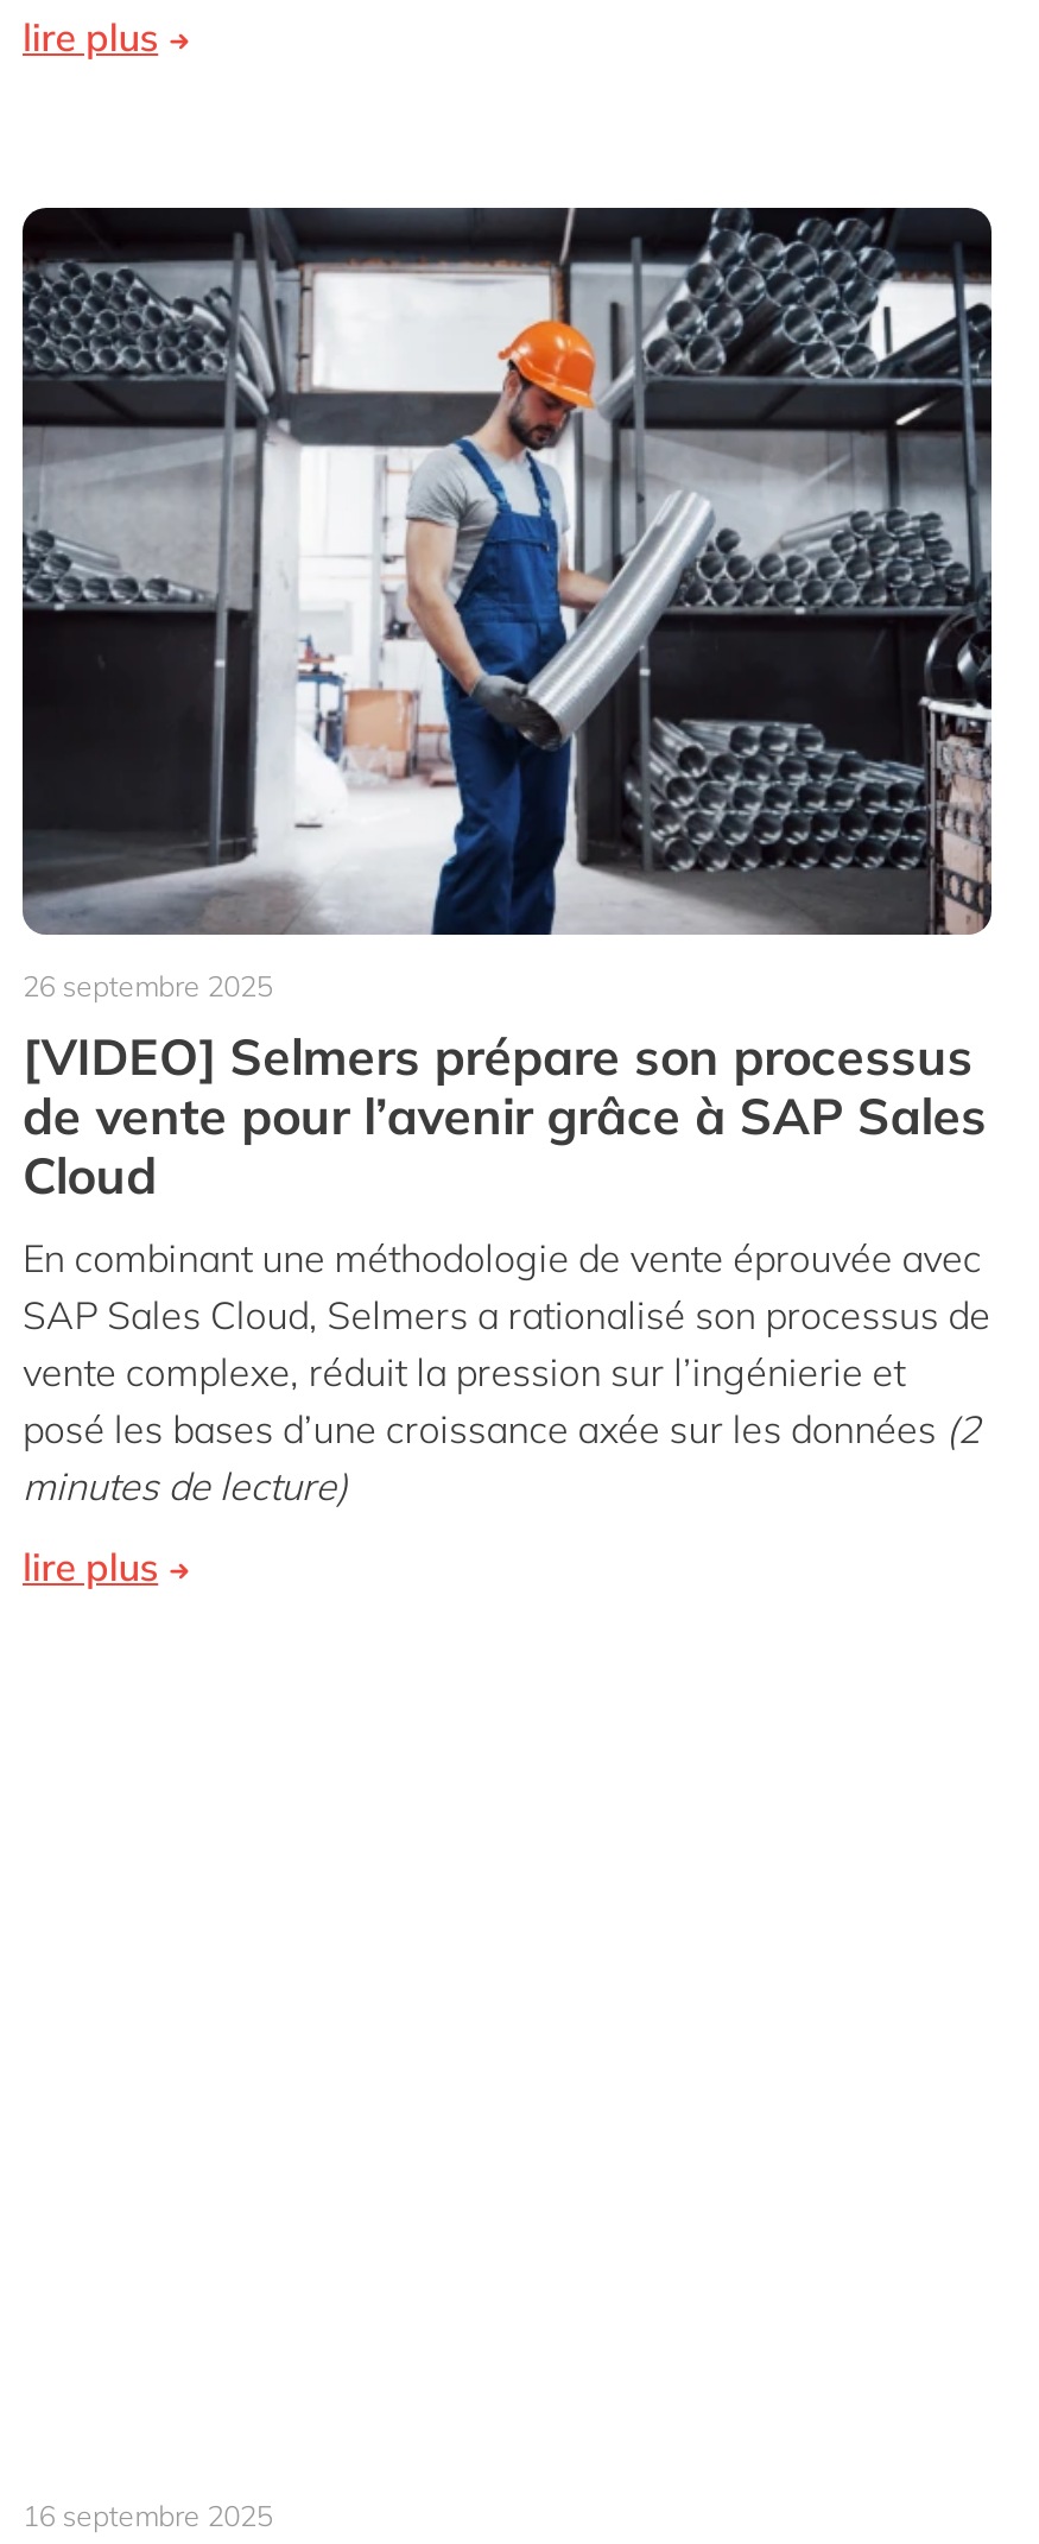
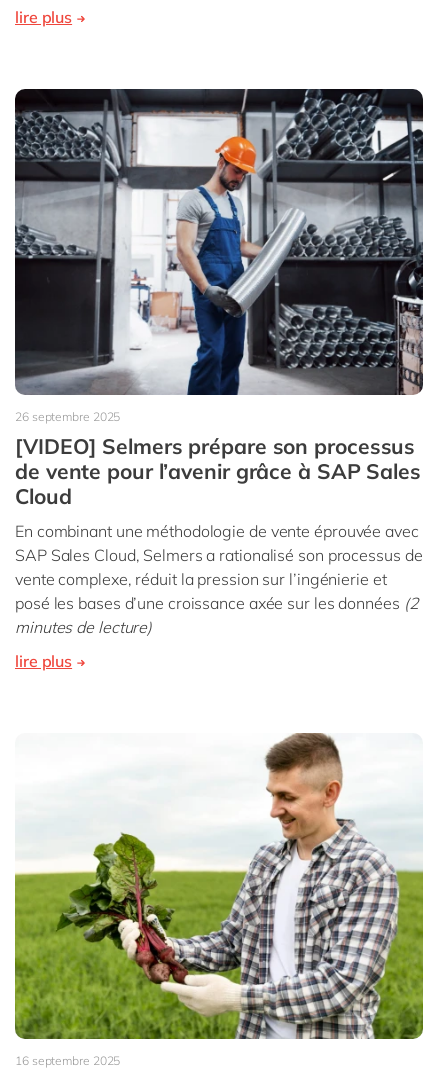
none -> [14,732,424,1040] [image]

